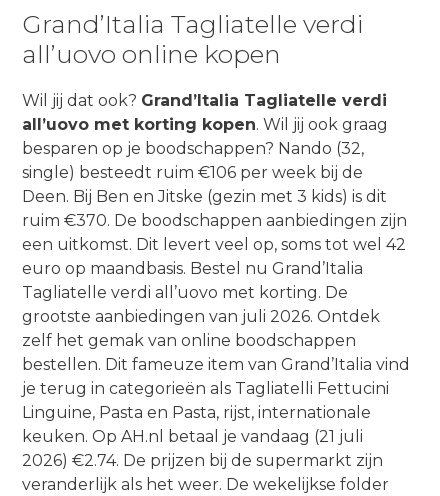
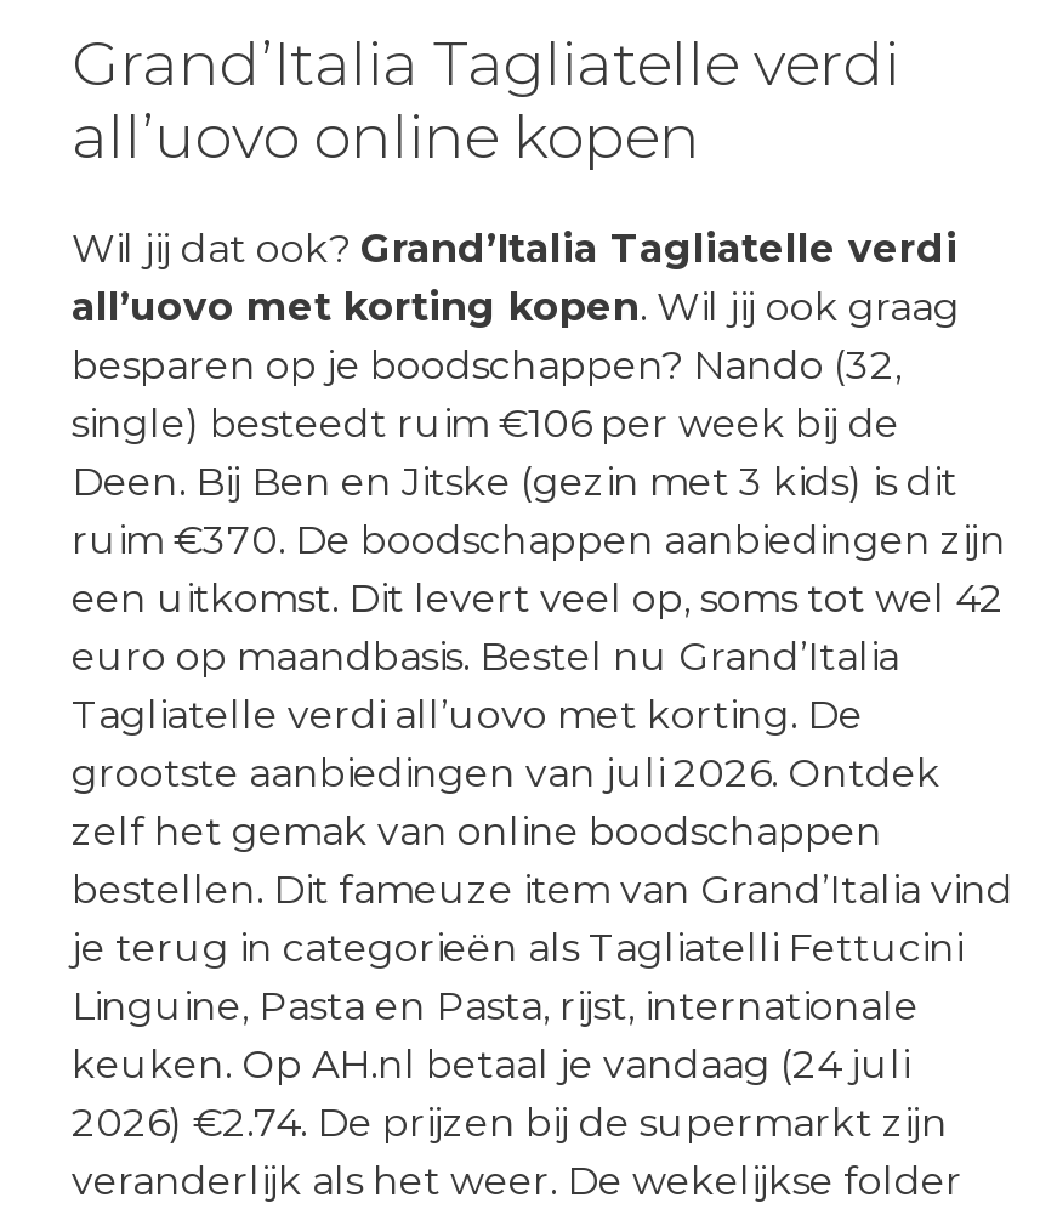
[22,427,363,446] keuken. Op AH.nl betaal je vandaag (21 juli -> [72,1041,909,1087] keuken. Op AH.nl betaal je vandaag (24 juli

